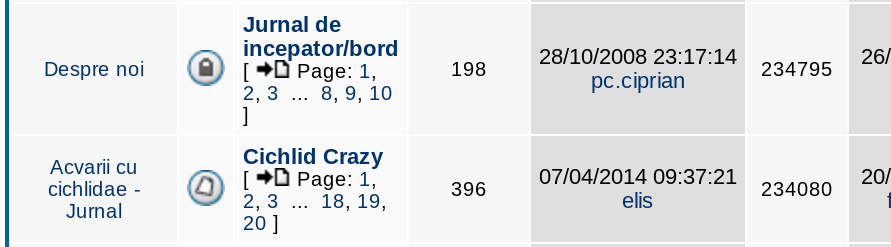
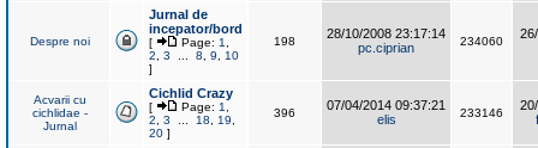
[761,58,833,80] 234795 -> [460,35,503,48] 234060
[761,178,833,200] 234080 -> [460,106,503,119] 233146

